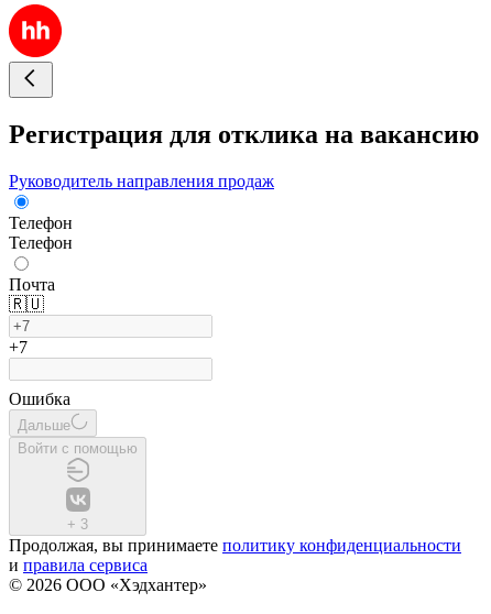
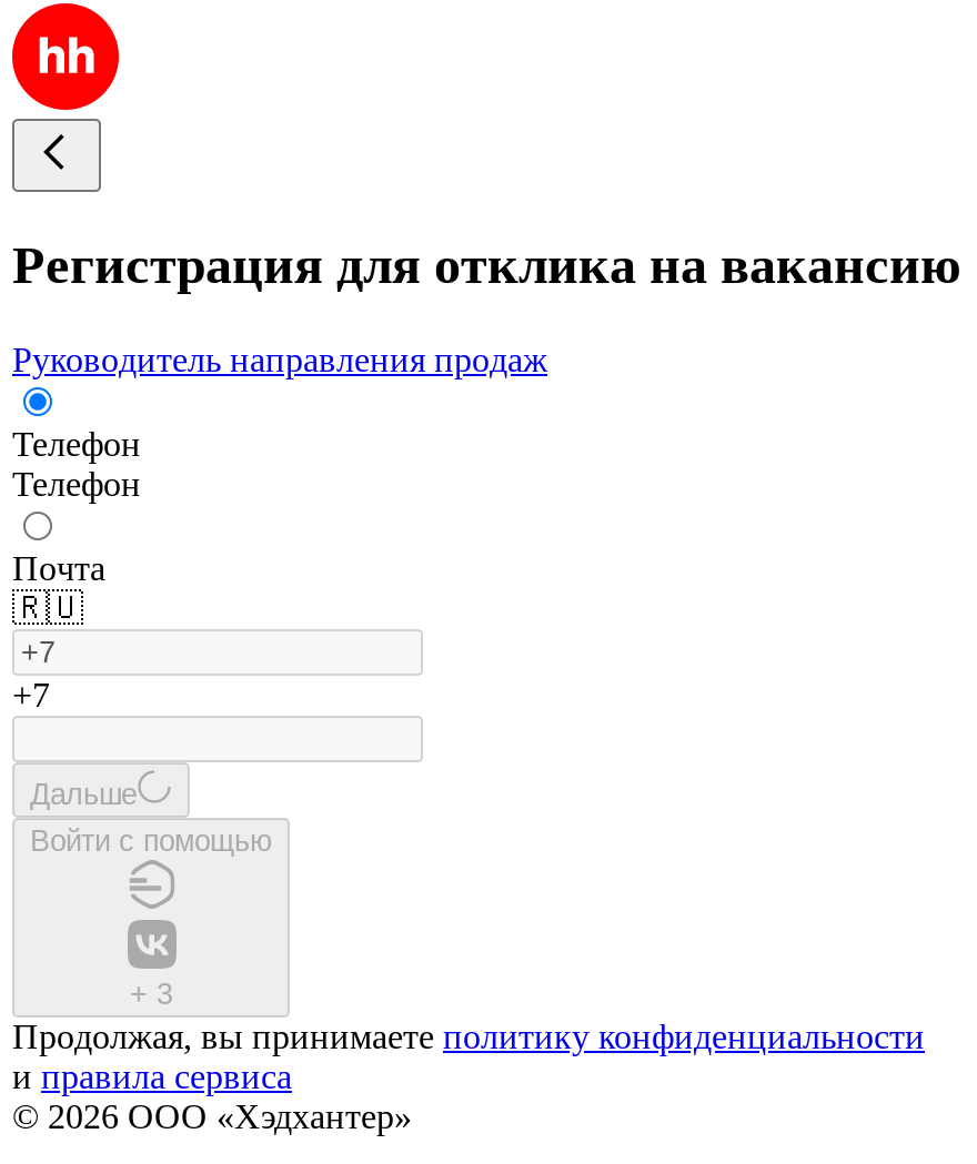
[9,389,70,408] Ошибка -> none

